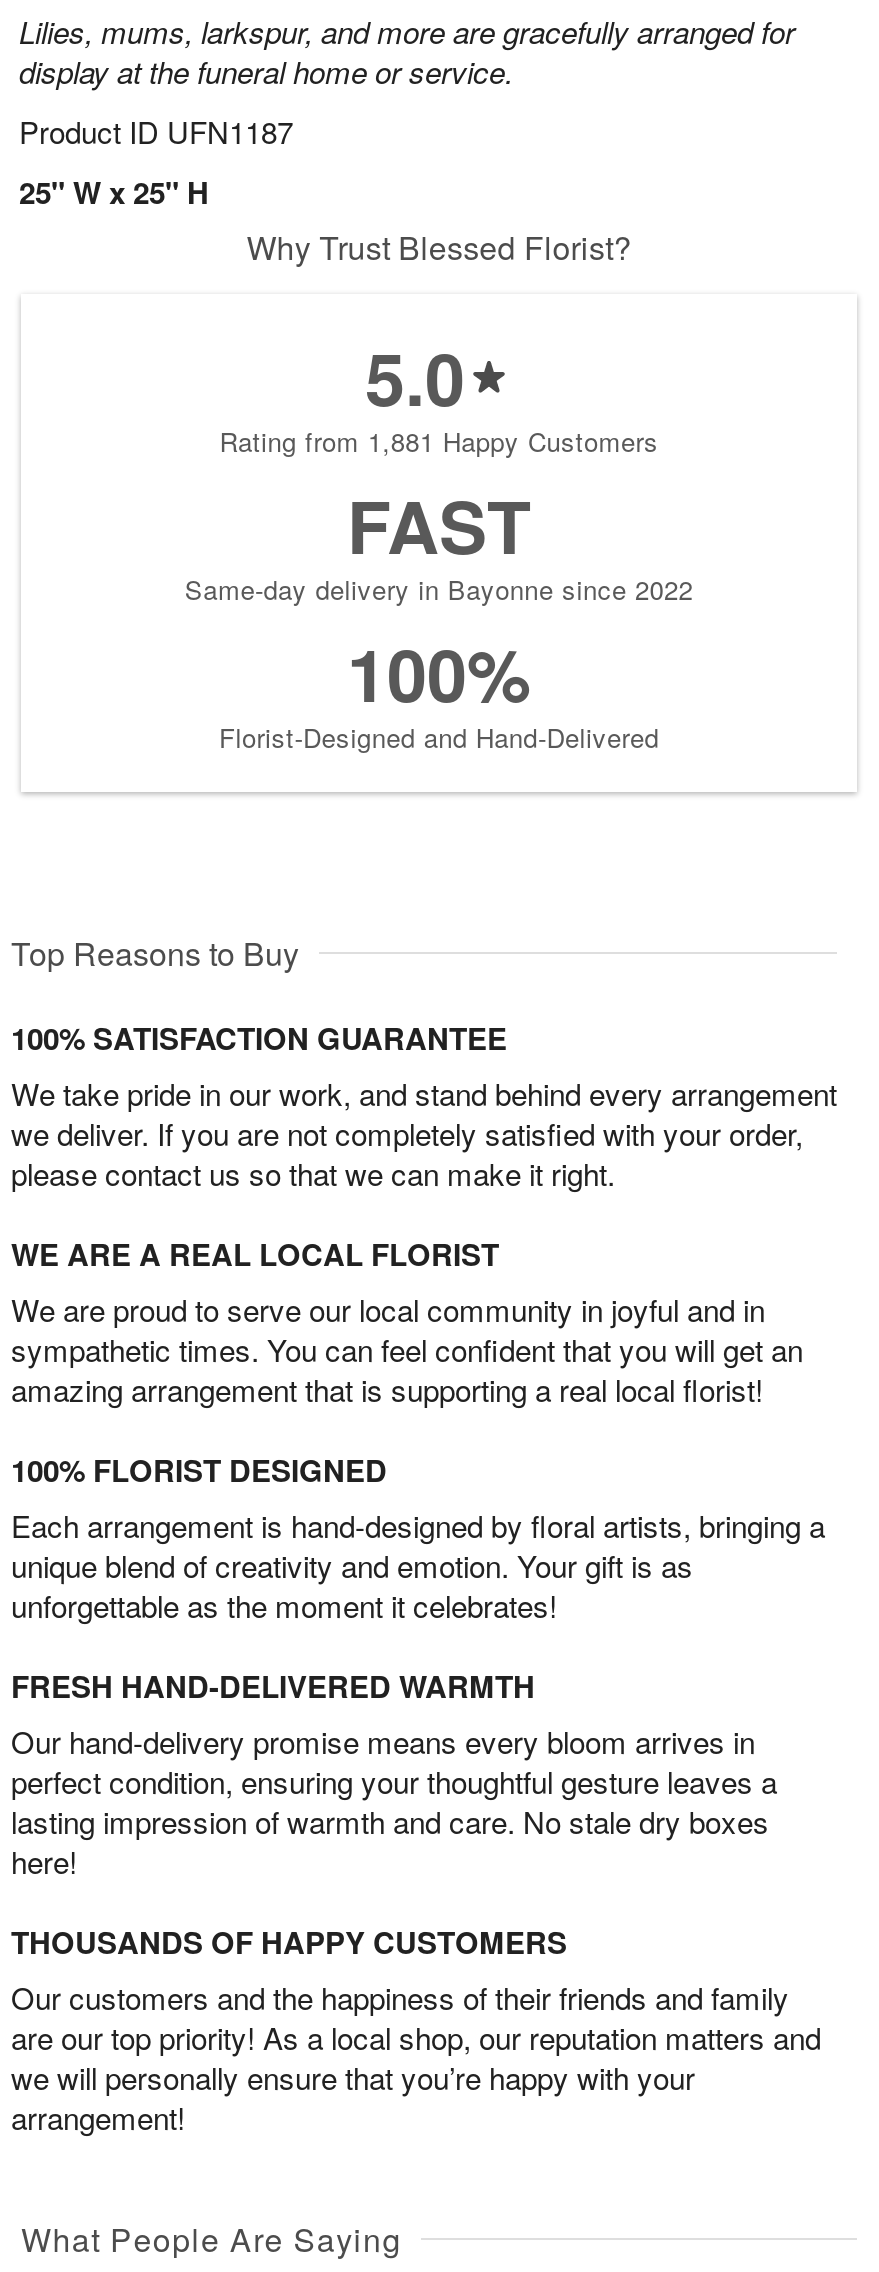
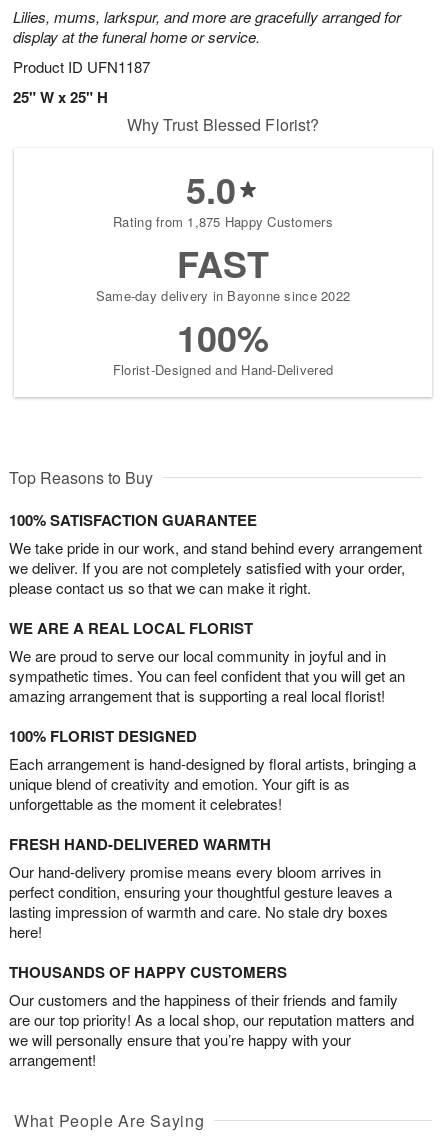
[219,423,659,461] Rating from 1,881 Happy Customers -> [113,212,333,231] Rating from 1,875 Happy Customers

